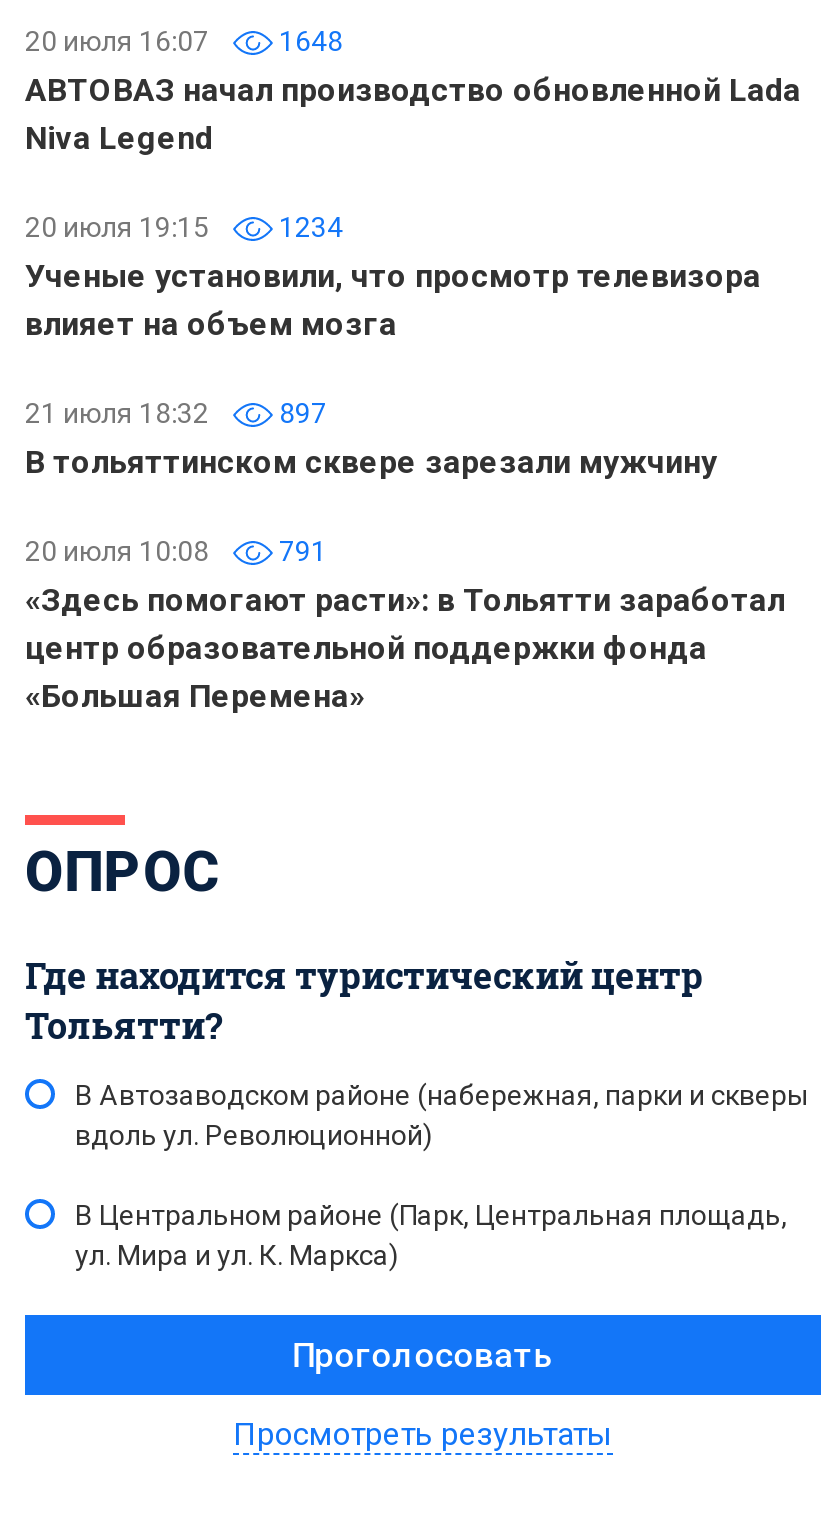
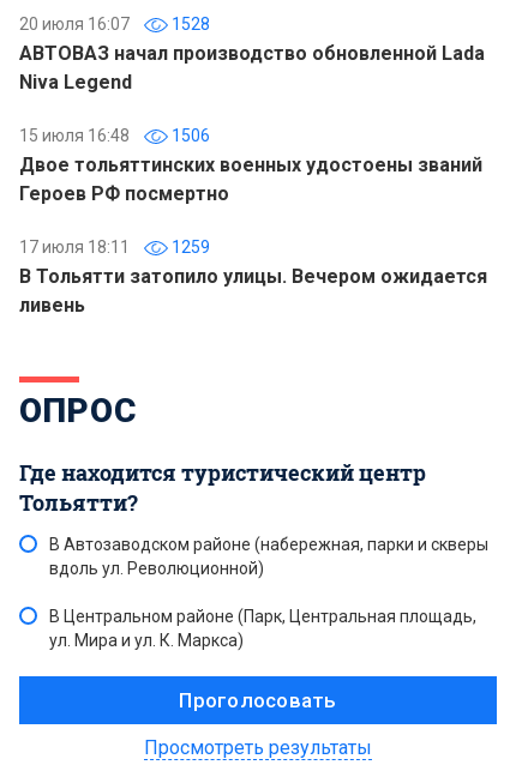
[25,25,343,57] 20 июля 16:07 1648 -> [19,14,210,34] 20 июля 16:07 1528
[25,211,785,715] 20 июля 19:15 | 1234 | Ученые установили, что просмотр телевизора | влияет на объем мозга | 21 июля 18:32 | 897 | В тольяттинском сквере зарезали мужчину | 20 июля 10:08 | 791 | «Здесь помогают расти»: в Тольятти заработал | центр образовательной поддержки фонда | «Большая Перемена» -> [19,126,487,317] 15 июля 16:48 | 1506 | Двое тольяттинских военных удостоены званий | Героев РФ посмертно | 17 июля 18:11 | 1259 | В Тольятти затопило улицы. Вечером ожидается | ливень

